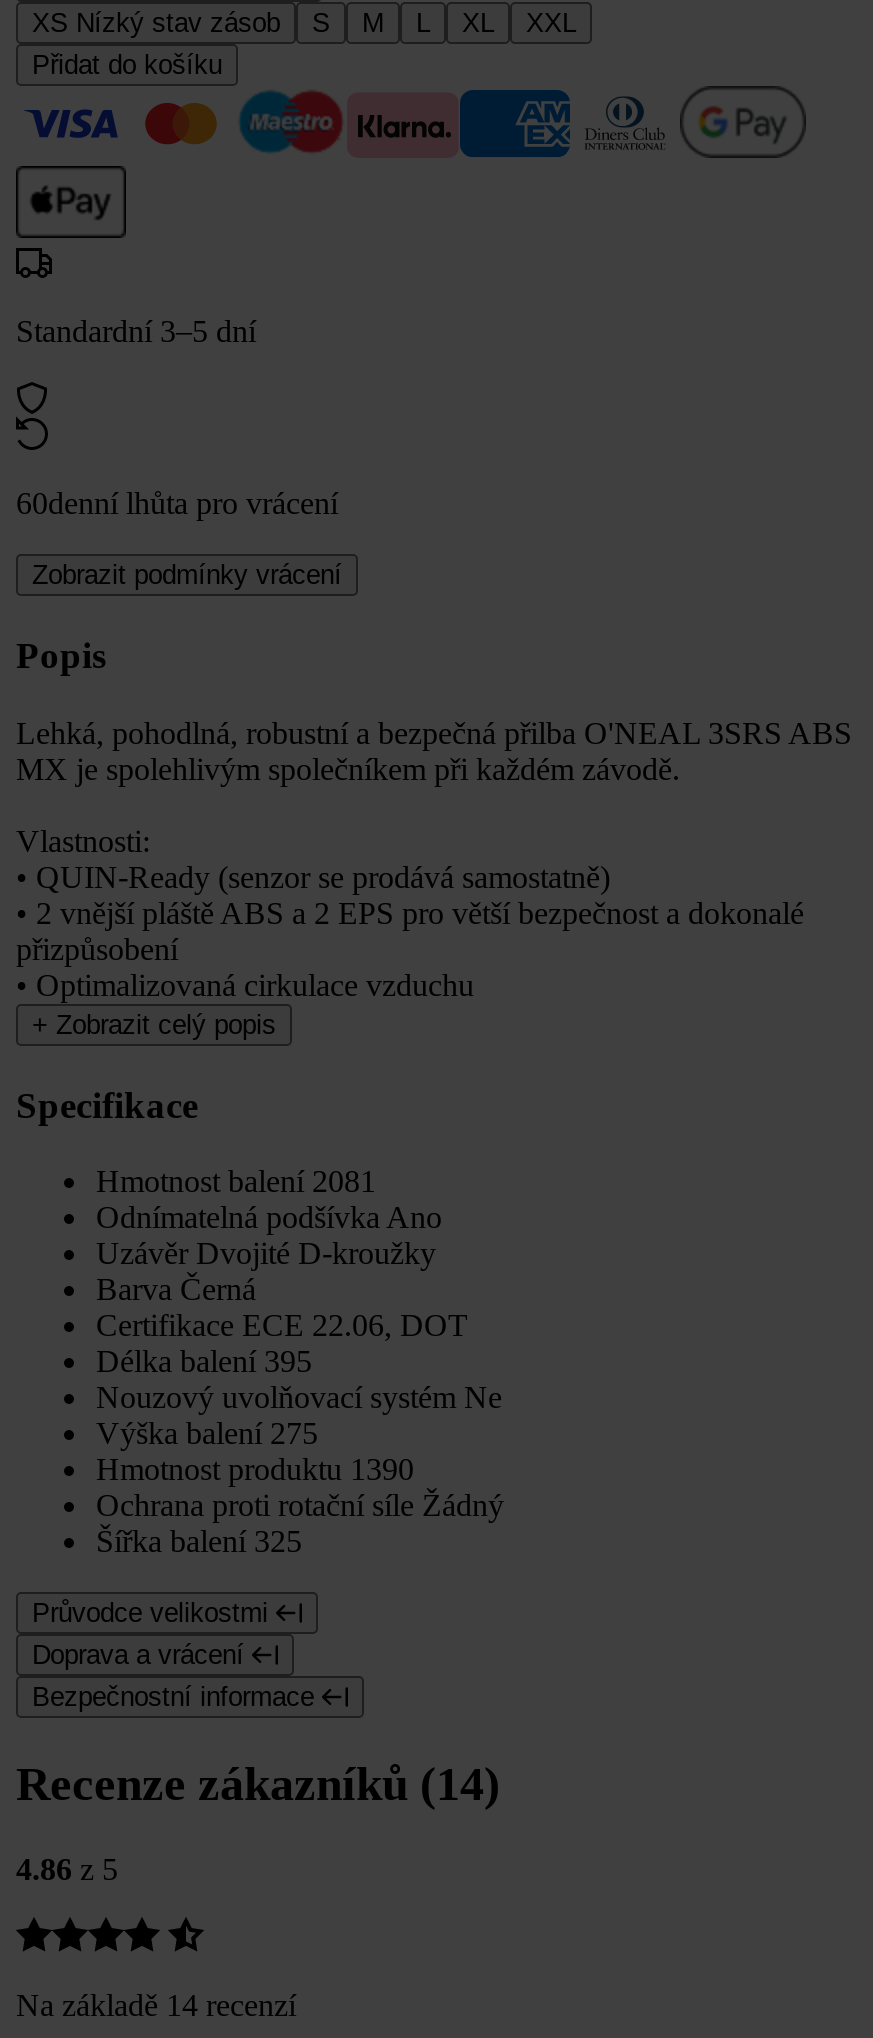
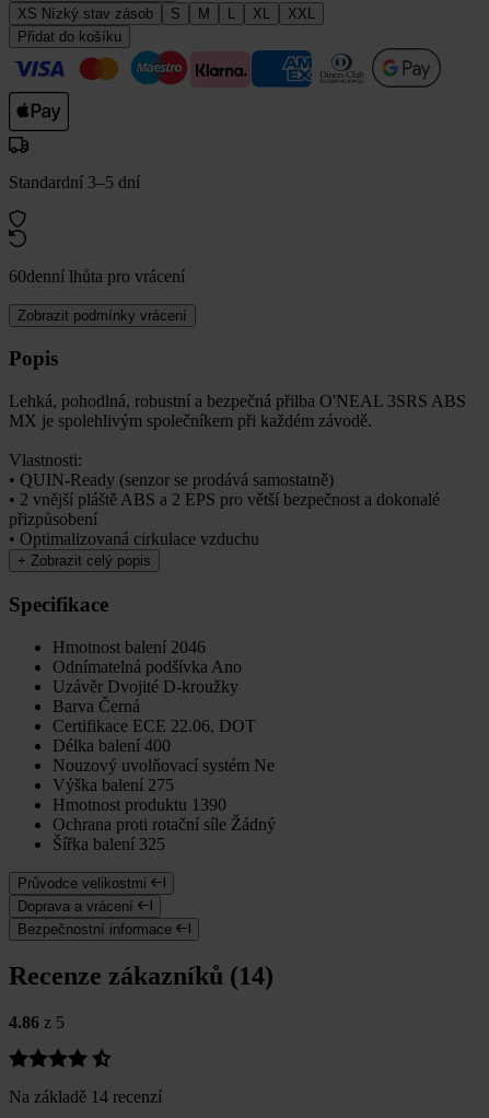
[96,1165,376,1199] Hmotnost balení 2081 -> [53,637,206,656] Hmotnost balení 2046
[96,1345,312,1379] Délka balení 395 -> [53,736,171,754] Délka balení 400

